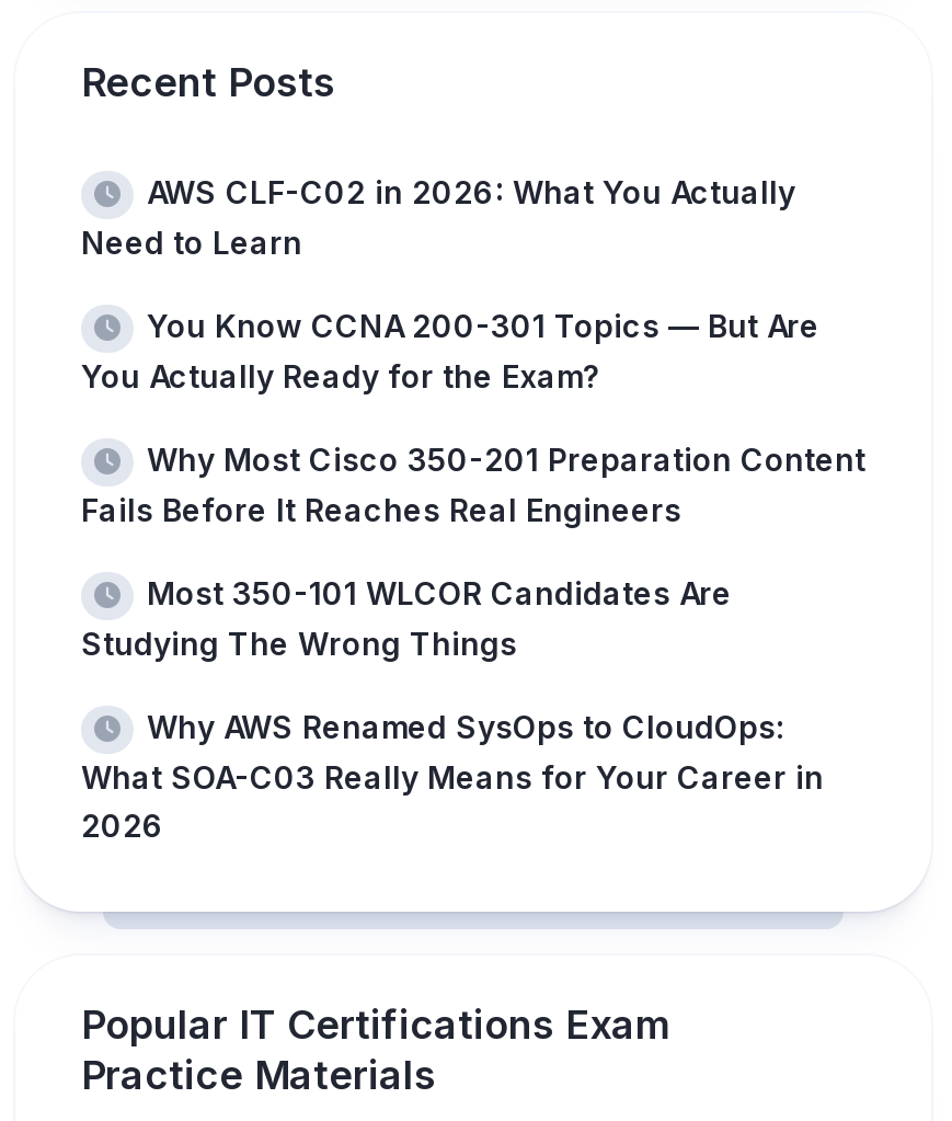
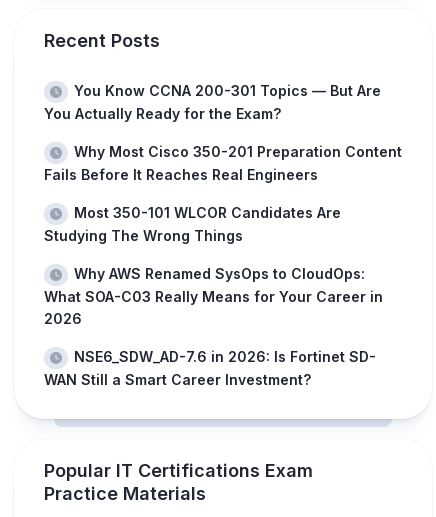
[81,174,795,262] AWS CLF-C02 in 2026: What You Actually | Need to Learn -> none
moved [81,308,865,845] -> [44,82,402,327]: You Know CCNA 200-301 Topics — But Are | You Actually Ready for the Exam? | Why Most Cisco 350-201 Preparation Content | ... | What SOA-C03 Really Means for Your Career in | 2026
none -> [44,348,376,388] NSE6_SDW_AD-7.6 in 2026: Is Fortinet SD- | WAN Still a Smart Career Investment?

